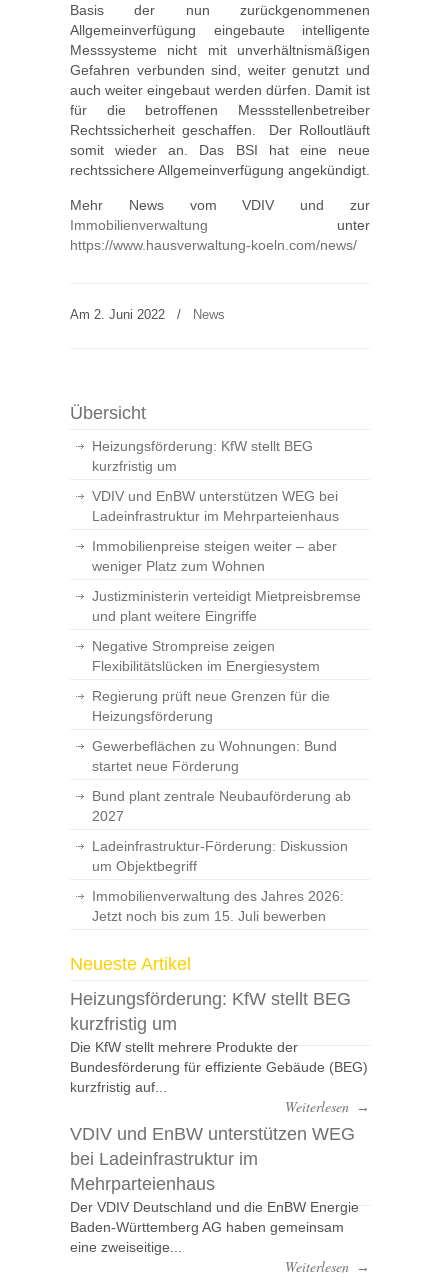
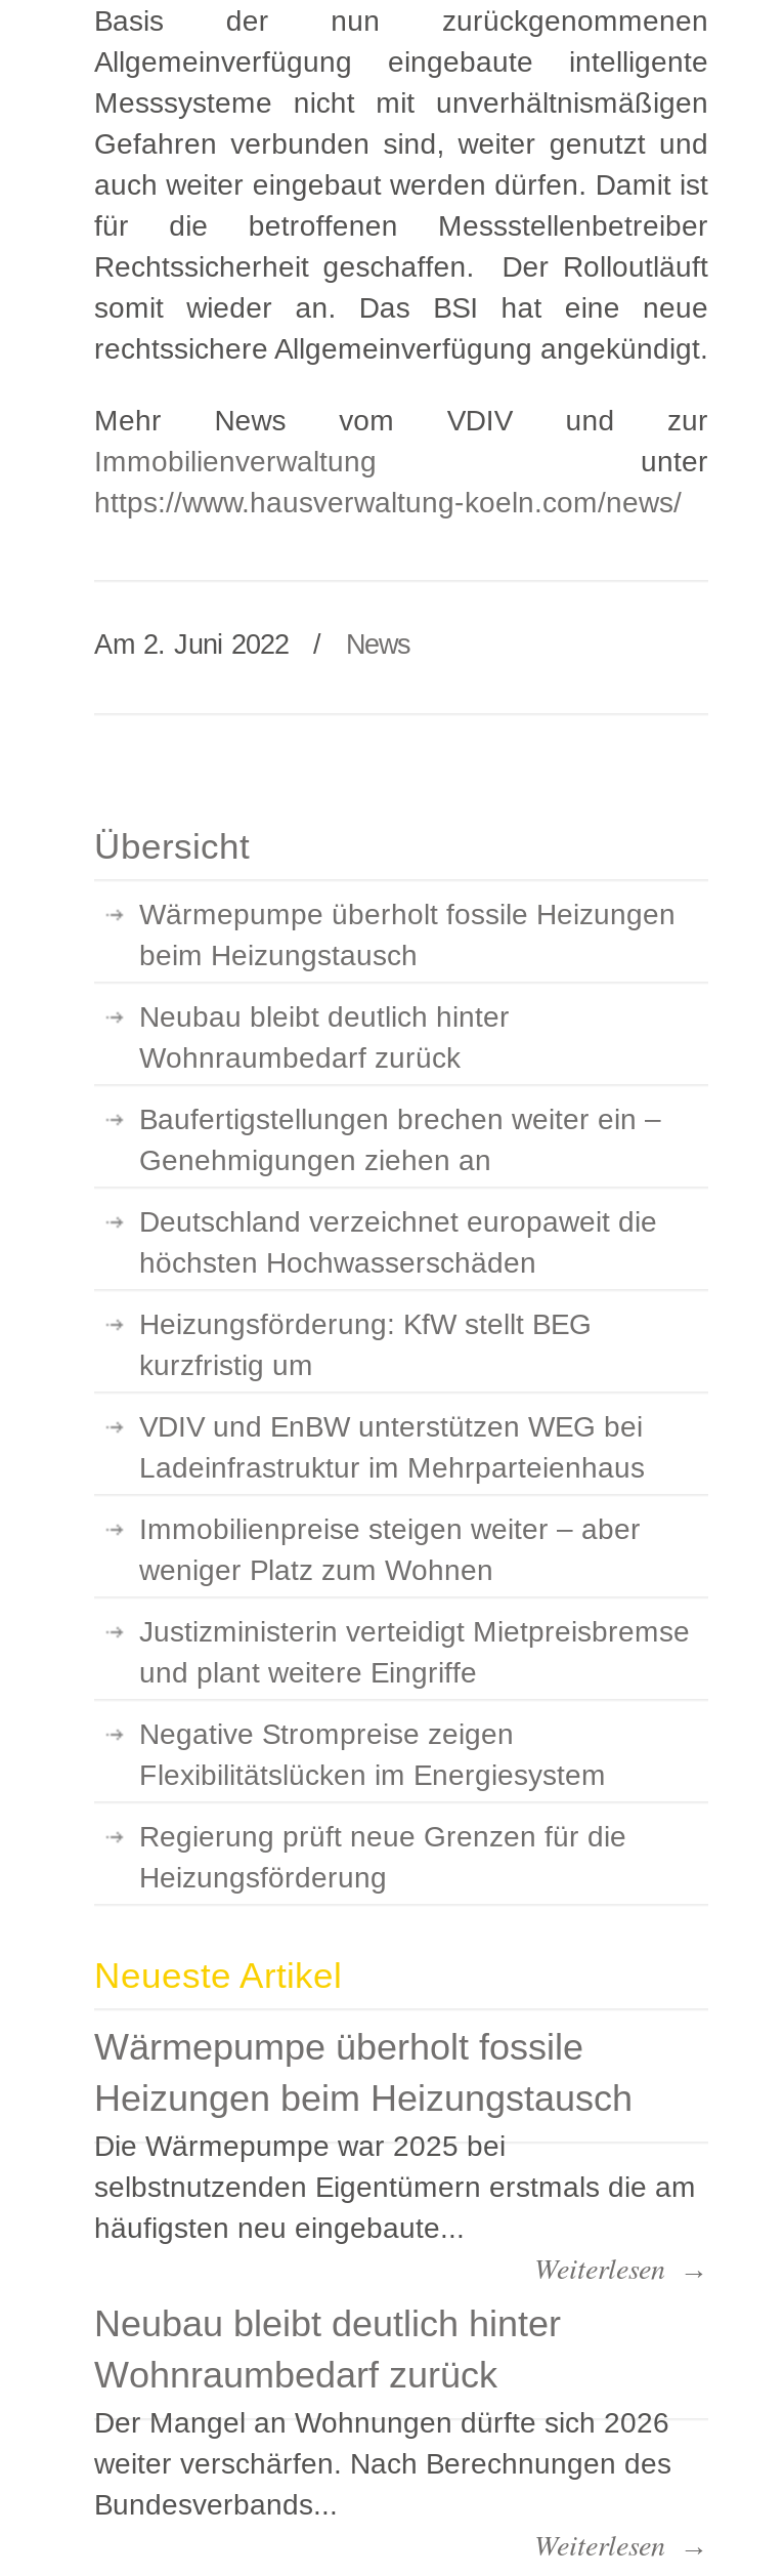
none -> [139,898,676,1279] Wärmepumpe überholt fossile Heizungen | beim Heizungstausch | Neubau bleibt deutlich hinter | Wohnraumbedarf zurück | Baufertigstellungen brechen weiter ein – | Genehmigungen ziehen an | Deutschland verzeichnet europaweit die | höchsten Hochwasserschäden
moved [92,438,361,724] -> [139,1307,690,1894]: Heizungsförderung: KfW stellt BEG | kurzfristig um | VDIV und EnBW unterstützen WEG bei | ... | Regierung prüft neue Grenzen für die | Heizungsförderung
[92,738,351,924] Gewerbeflächen zu Wohnungen: Bund | startet neue Förderung | Bund plant zentrale Neubauförderung ab | 2027 | Ladeinfrastruktur-Förderung: Diskussion | um Objektbegriff | Immobilienverwaltung des Jahres 2026: | Jetzt noch bis zum 15. Juli bewerben -> none
[70,989,368,1095] Heizungsförderung: KfW stellt BEG | kurzfristig um | Die KfW stellt mehrere Produkte der | Bundesförderung für effiziente Gebäude (BEG) | kurzfristig auf... -> [94,2027,696,2244] Wärmepumpe überholt fossile | Heizungen beim Heizungstausch | Die Wärmepumpe war 2025 bei | selbstnutzenden Eigentümern erstmals die am | häufigsten neu eingebaute...
[70,1124,359,1255] VDIV und EnBW unterstützen WEG | bei Ladeinfrastruktur im | Mehrparteienhaus | Der VDIV Deutschland und die EnBW Energie | Baden-Württemberg AG haben gemeinsam | eine zweiseitige... -> [94,2303,671,2521] Neubau bleibt deutlich hinter | Wohnraumbedarf zurück | Der Mangel an Wohnungen dürfte sich 2026 | weiter verschärfen. Nach Berechnungen des | Bundesverbands...

